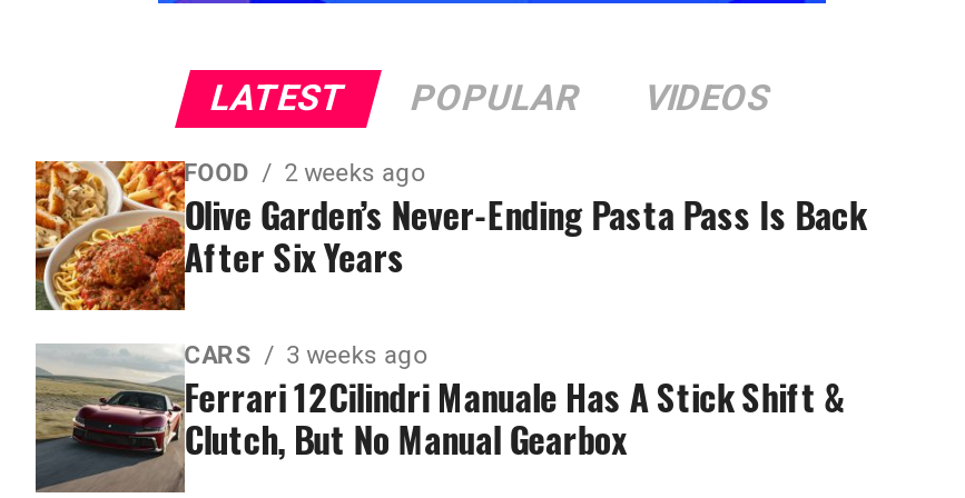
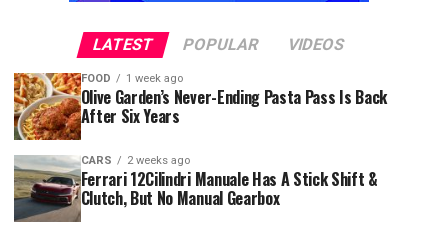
[184,160,424,189] FOOD 2 weeks ago -> [81,72,183,85] FOOD 1 week ago
[184,342,427,371] CARS 3 weeks ago -> [81,154,190,167] CARS 2 weeks ago

